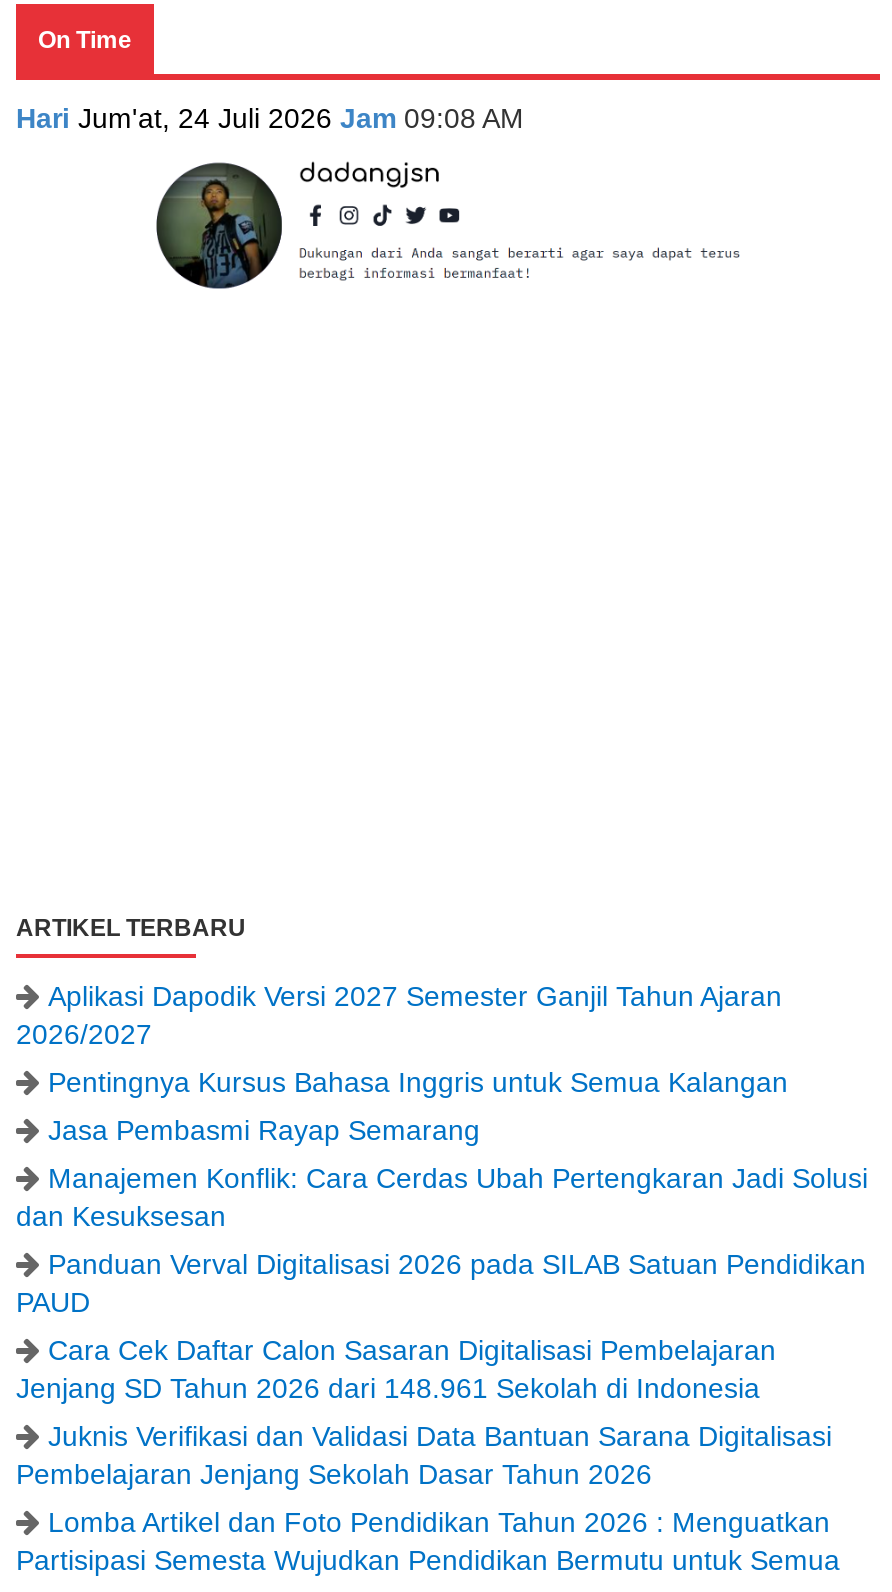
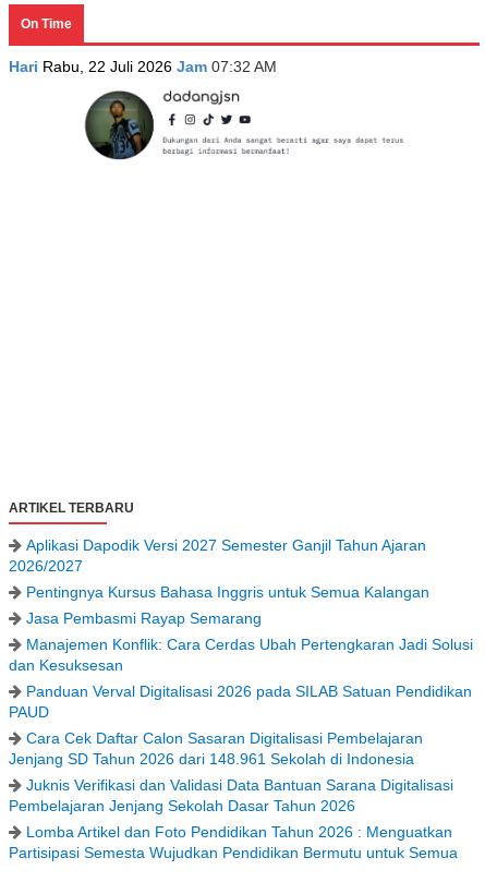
[16,102,524,134] Hari Jum'at, 24 Juli 2026 Jam 09:08 AM -> [9,58,277,75] Hari Rabu, 22 Juli 2026 Jam 07:32 AM

